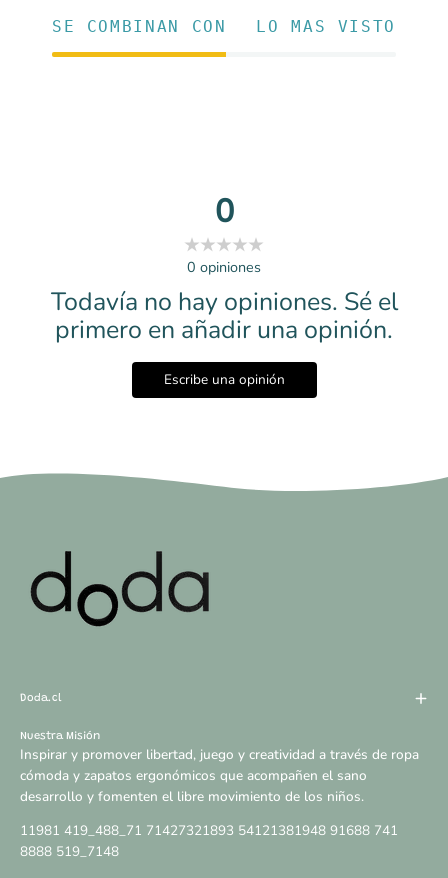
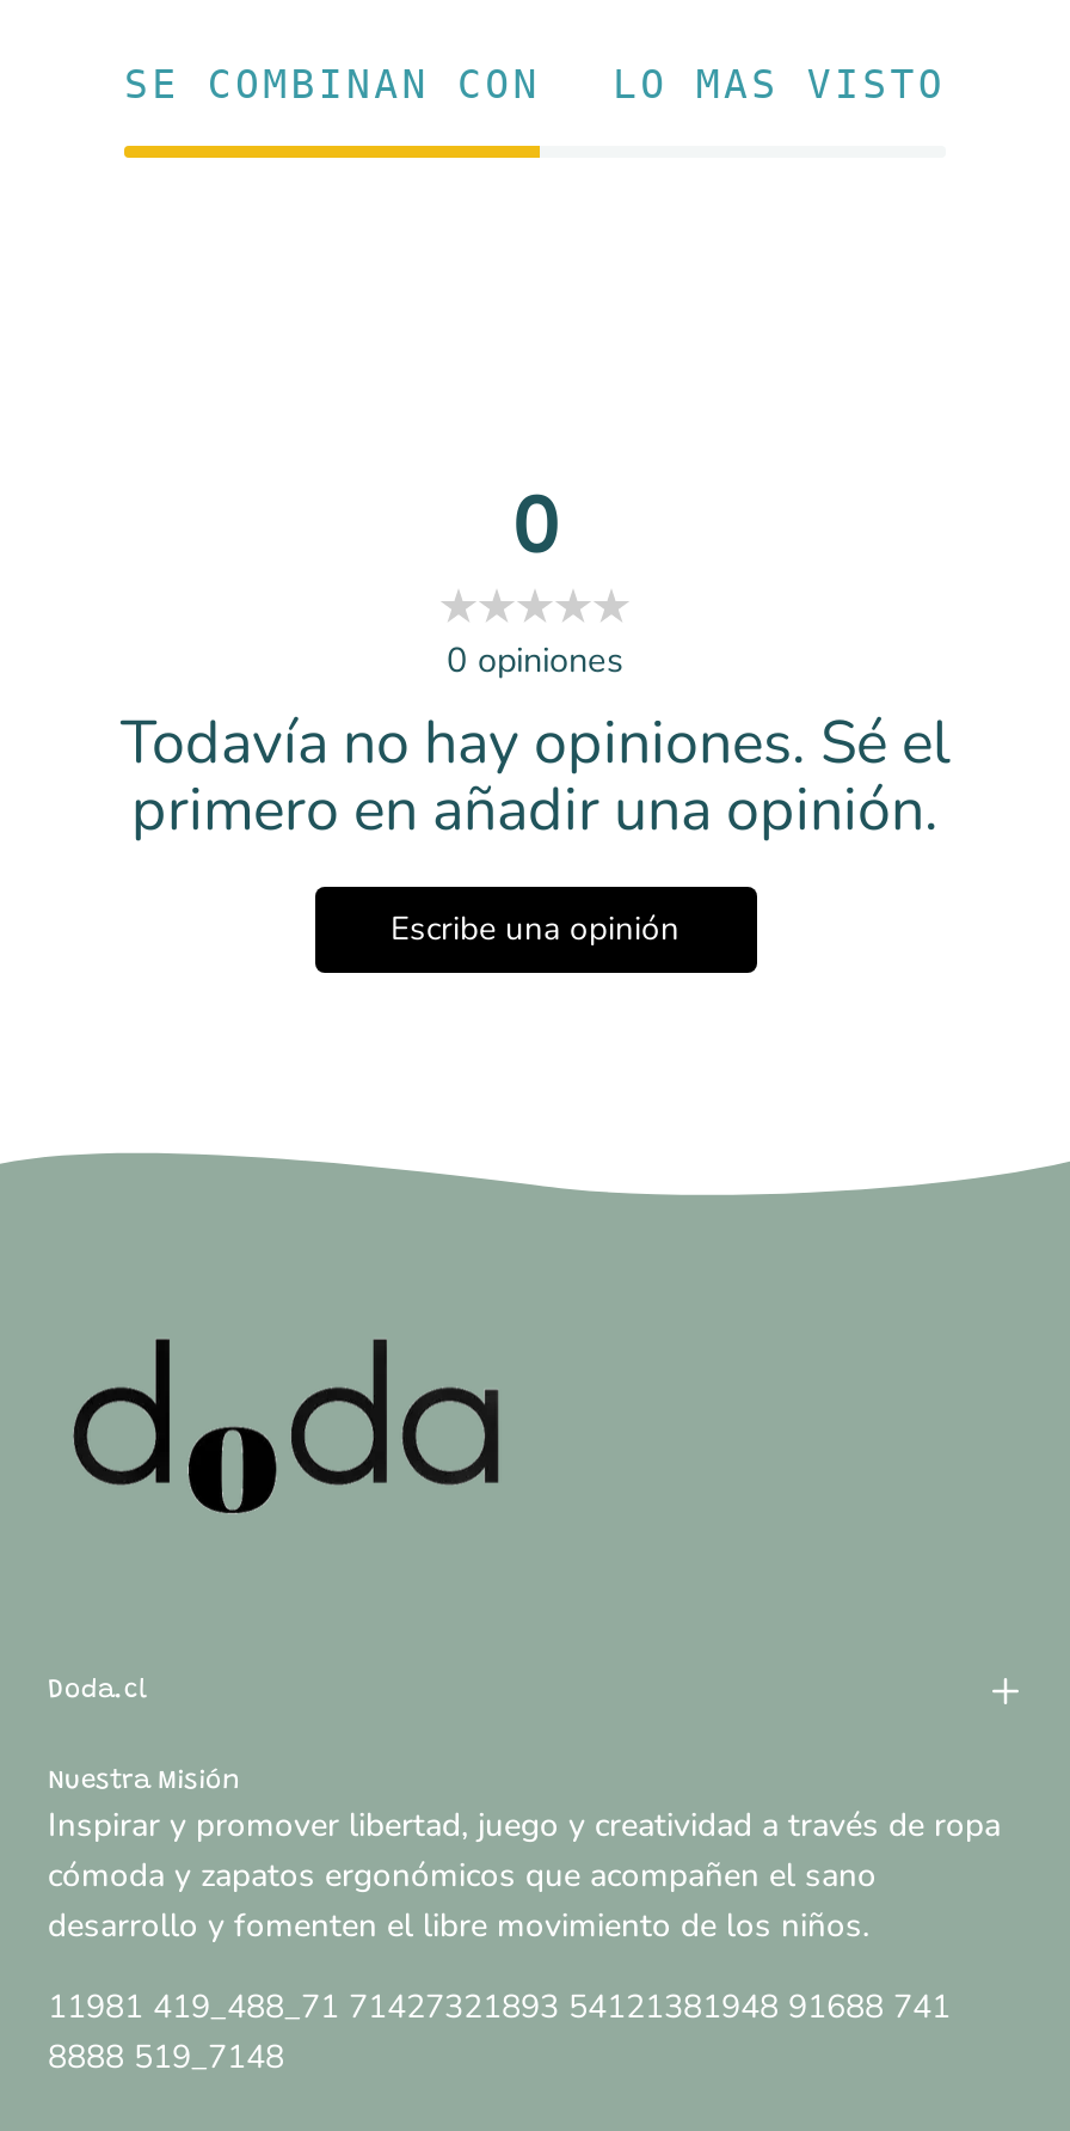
[77,583,119,627] [image] -> [186,1417,282,1518] [image]

